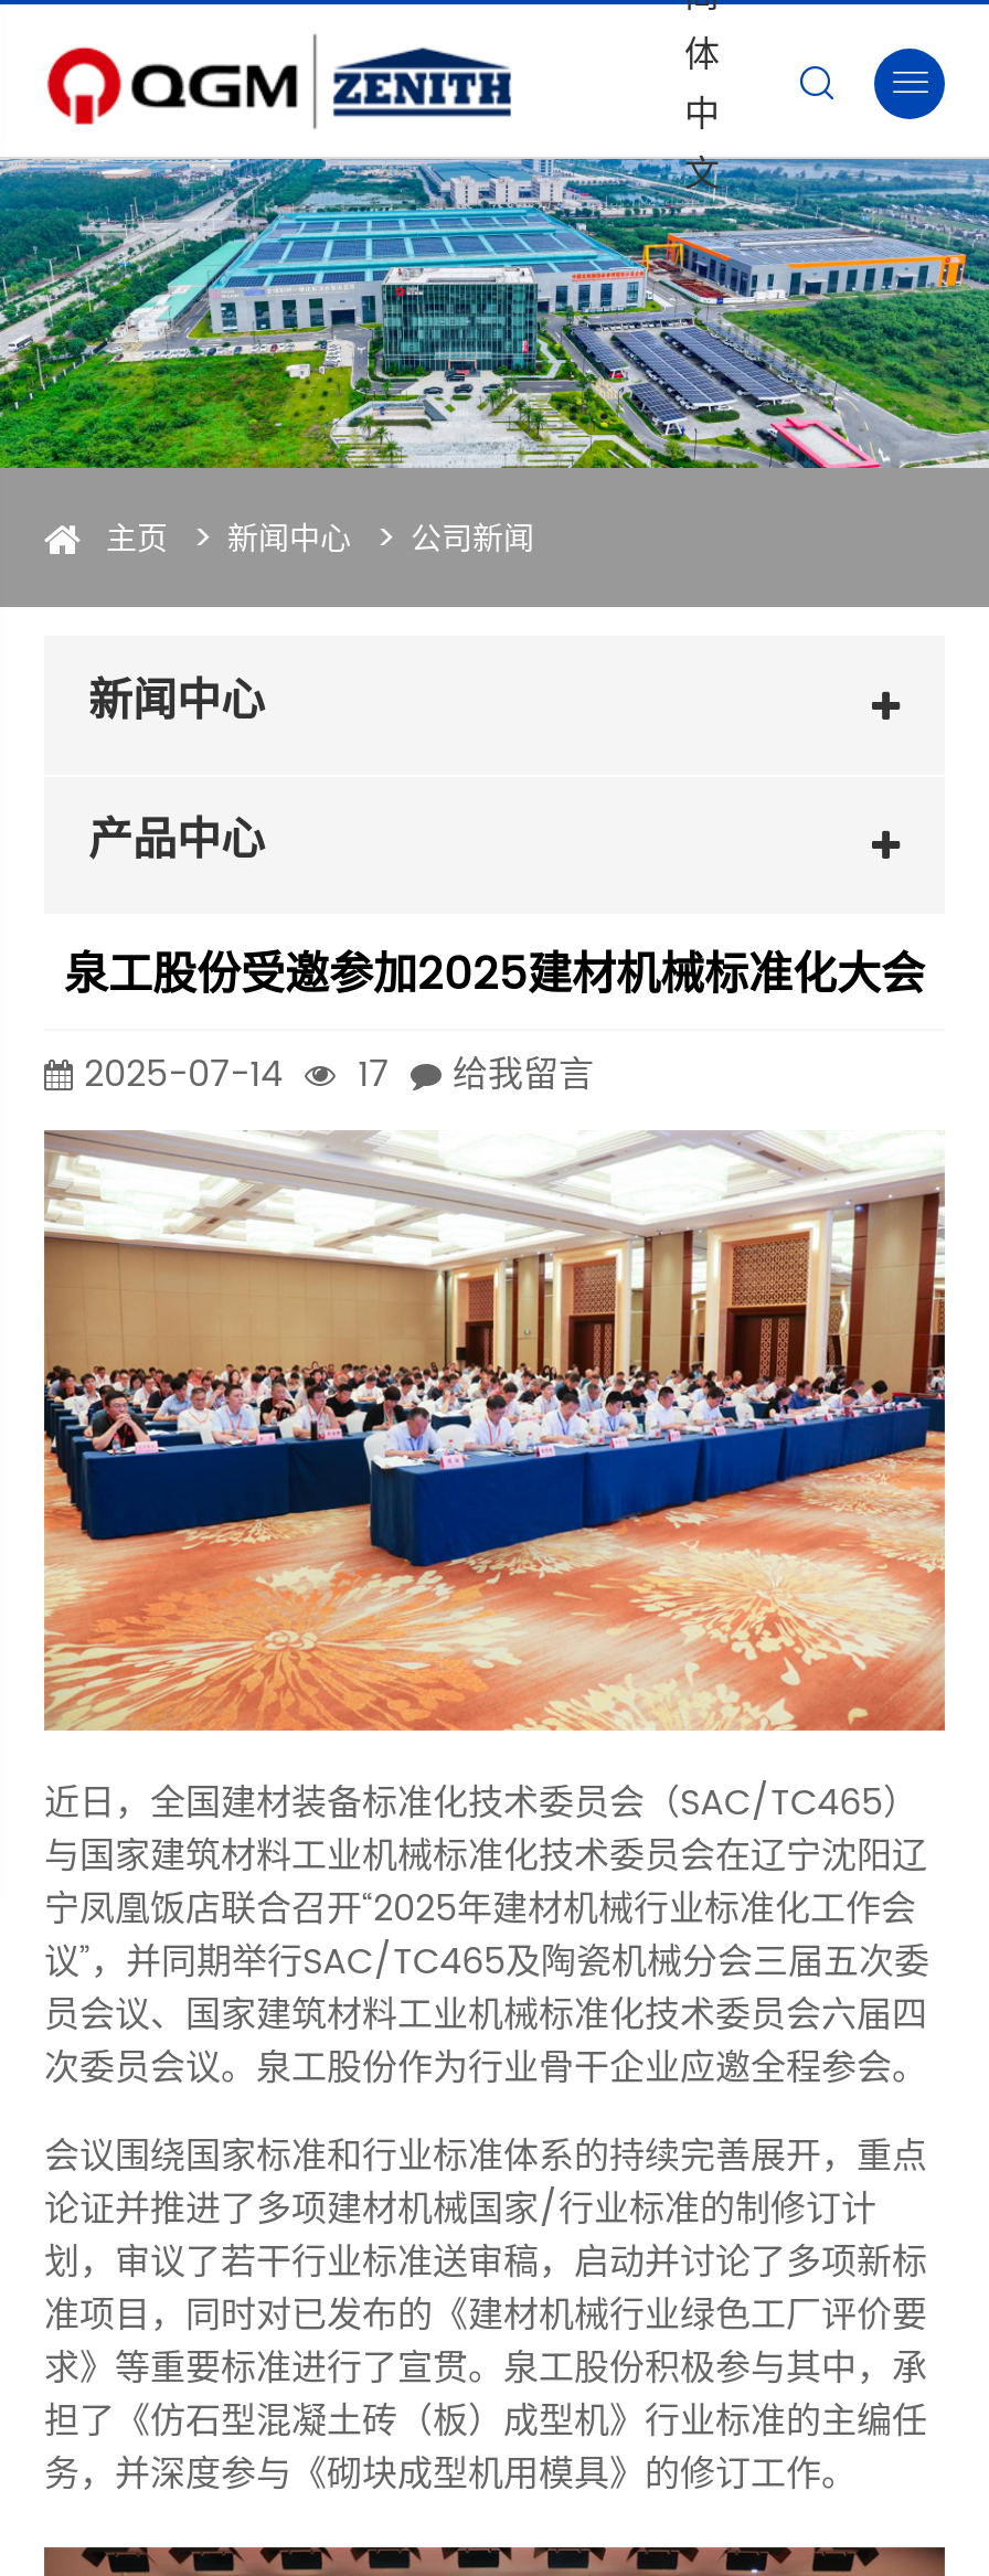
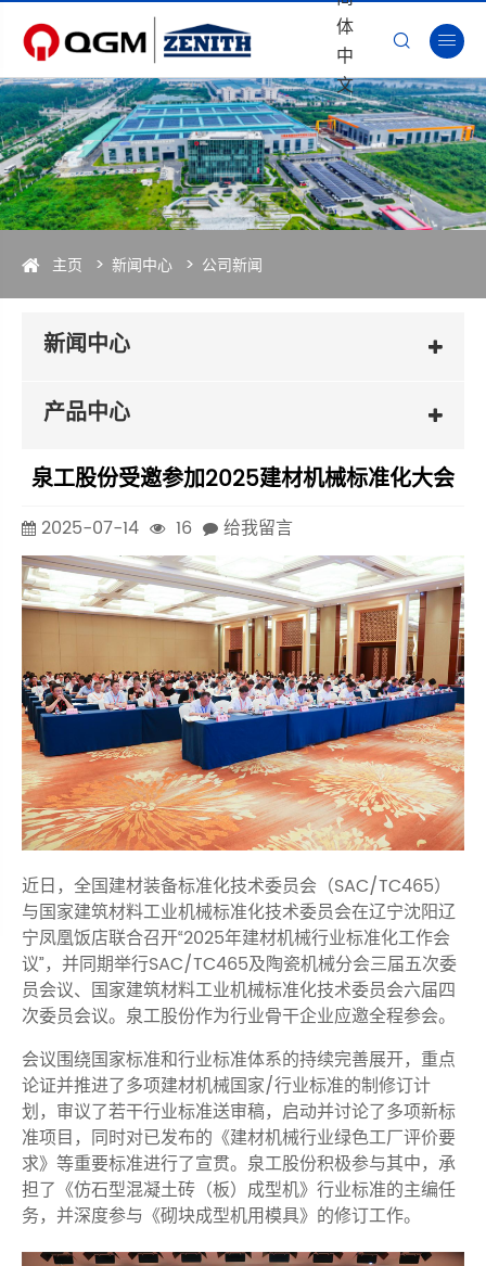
[84,1046,594,1103] 2025-07-14 17 给我留言 -> [41,514,293,542] 2025-07-14 16 给我留言

